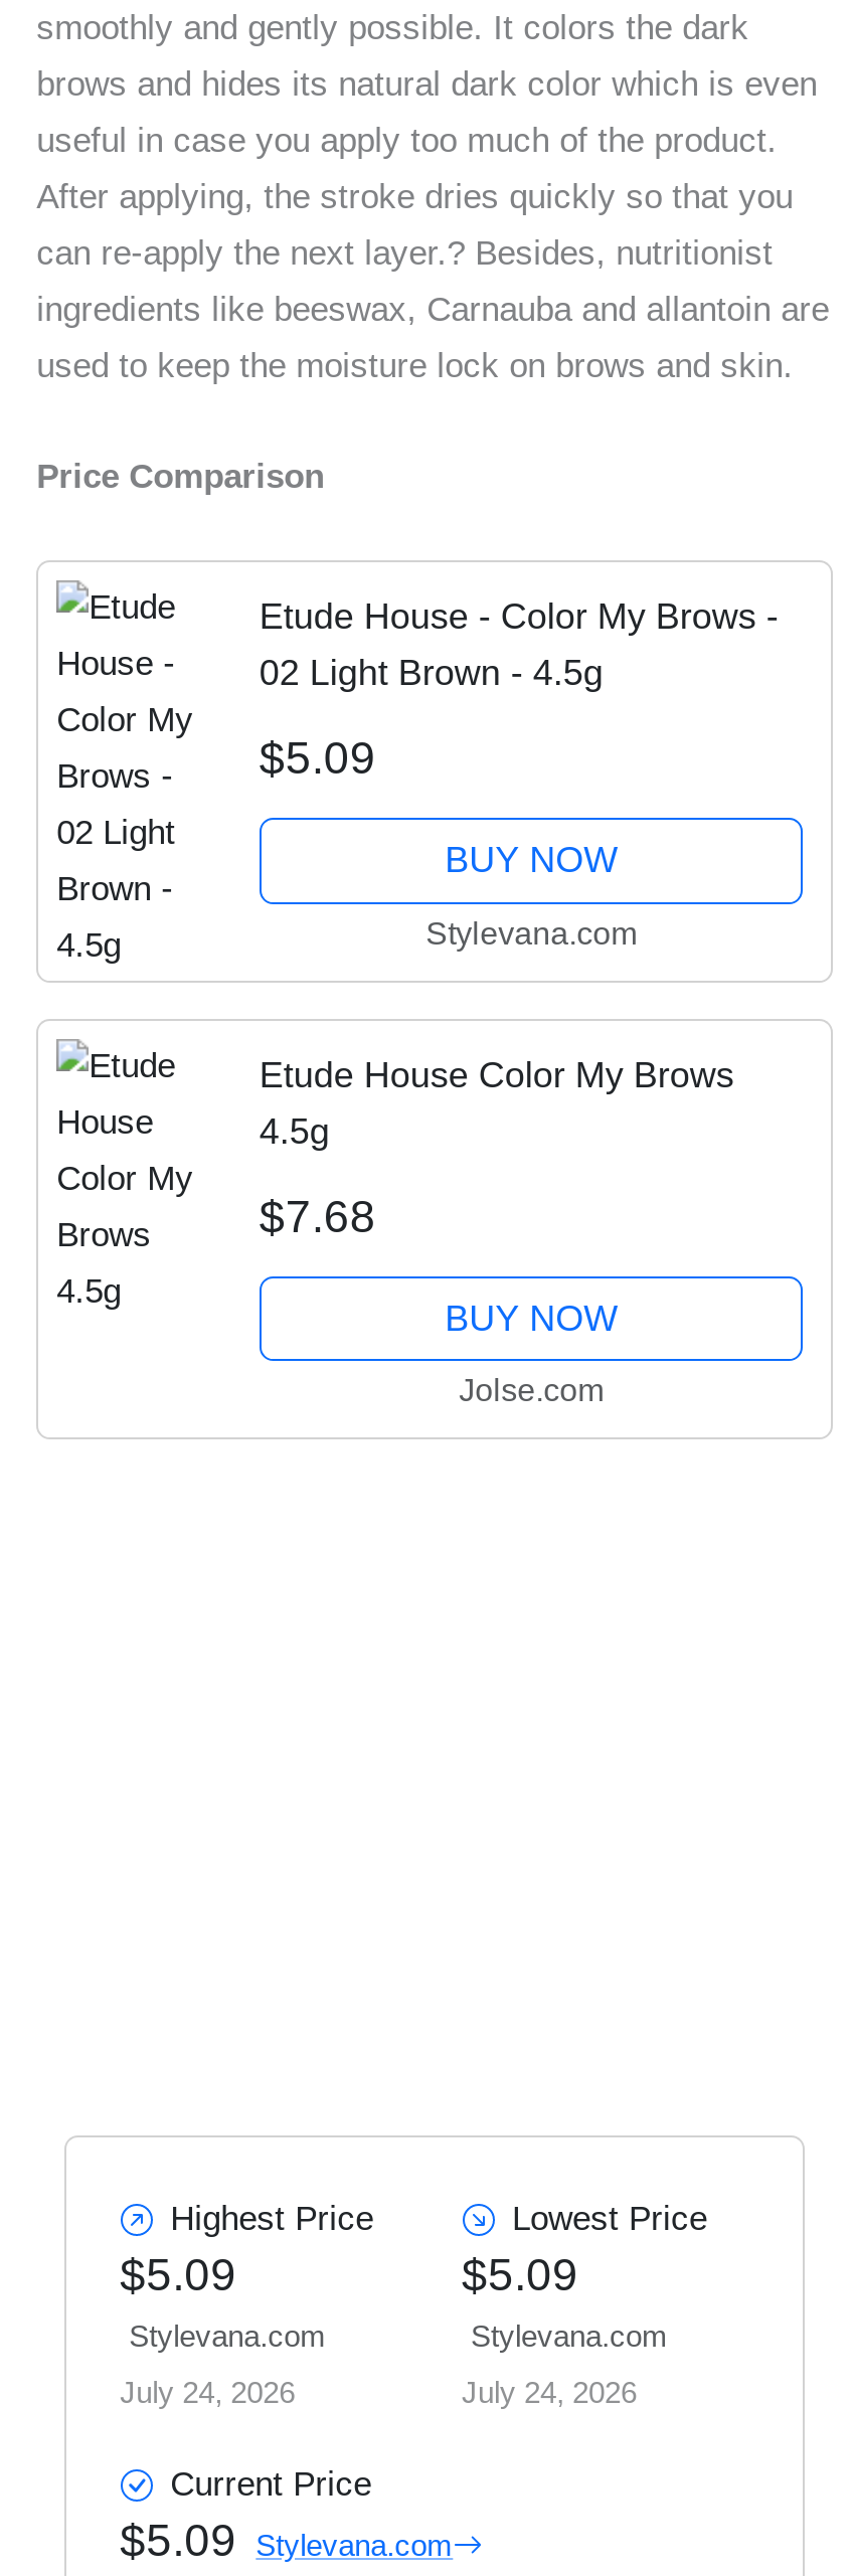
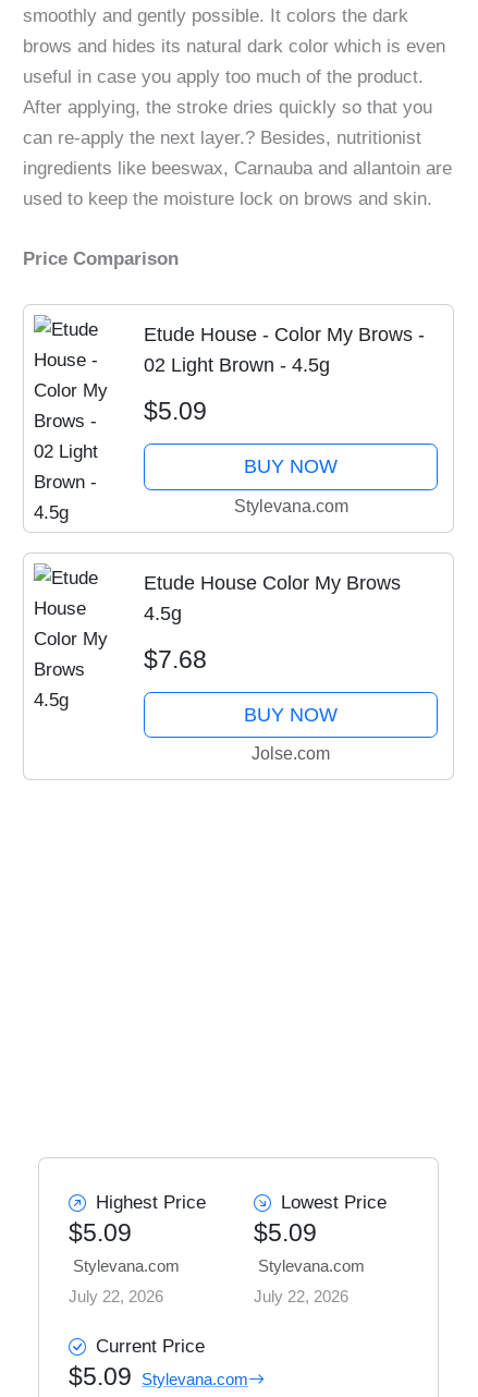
[120,2376,295,2408] July 24, 2026 -> [68,1288,163,1305] July 22, 2026
[462,2376,637,2408] July 24, 2026 -> [253,1288,348,1305] July 22, 2026

